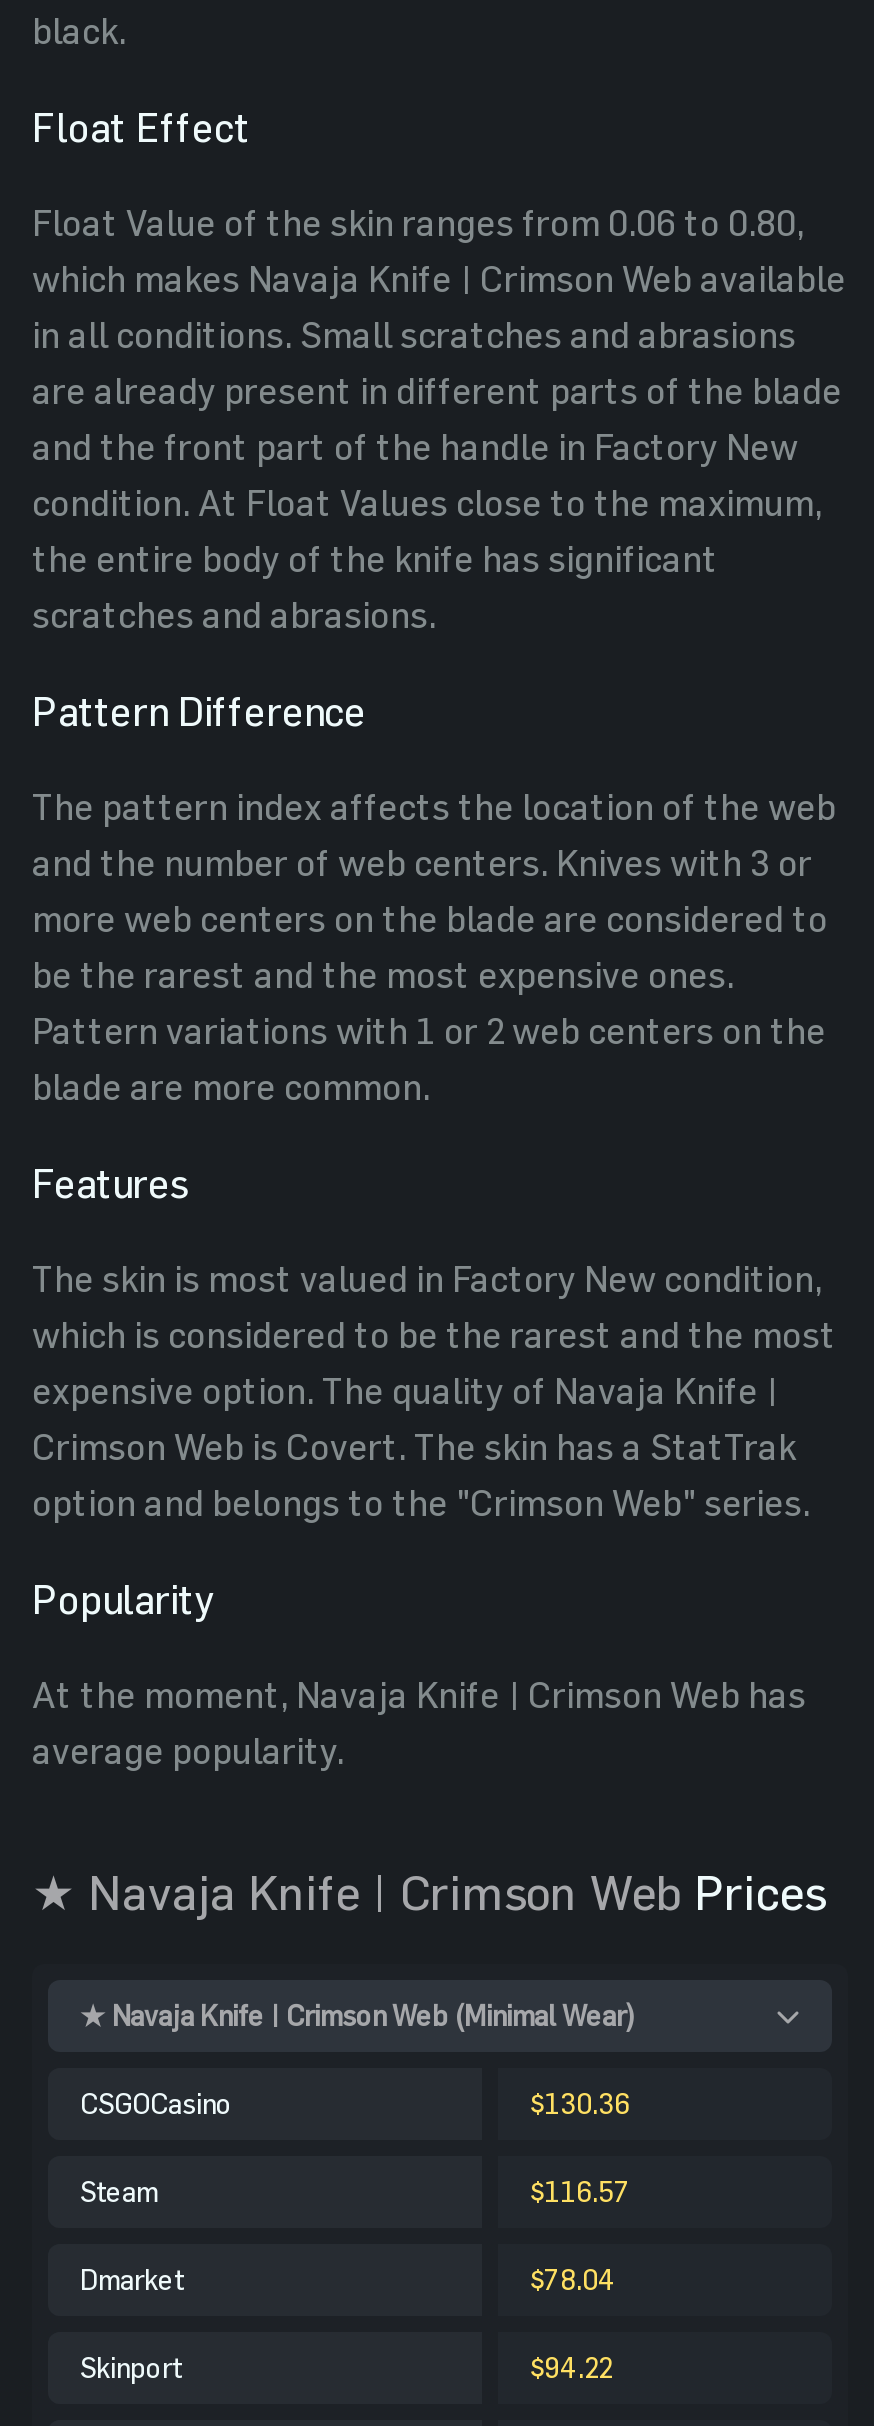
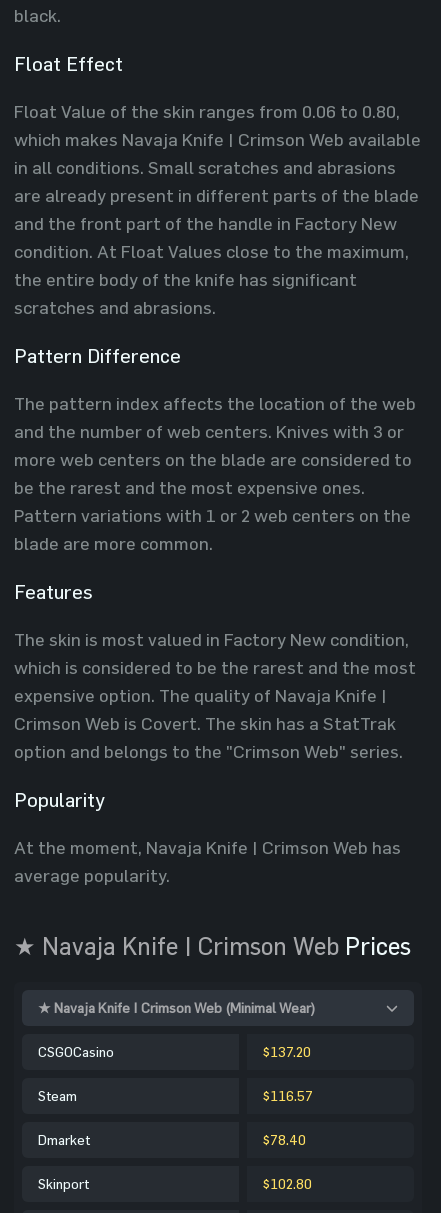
[530,2085,630,2119] $130.36 -> [263,1042,311,1059] $137.20
[530,2261,616,2295] $78.04 -> [263,1130,306,1147] $78.40
[530,2349,612,2383] $94.22 -> [263,1174,312,1191] $102.80

